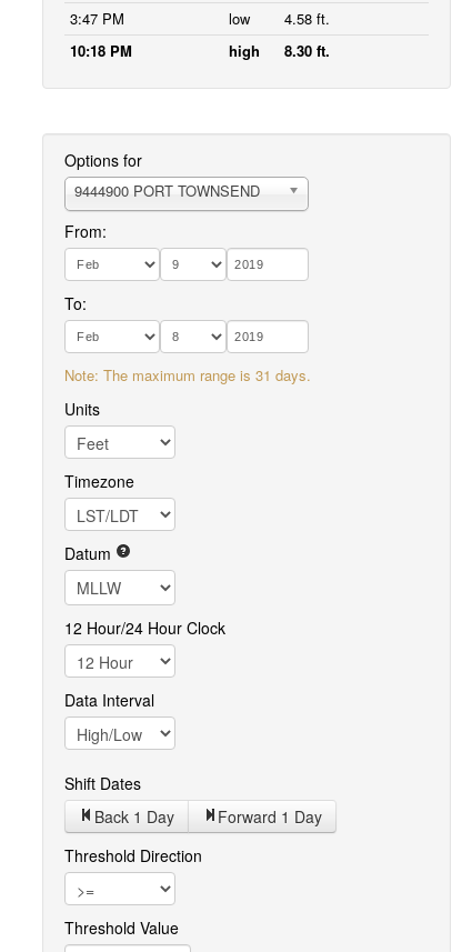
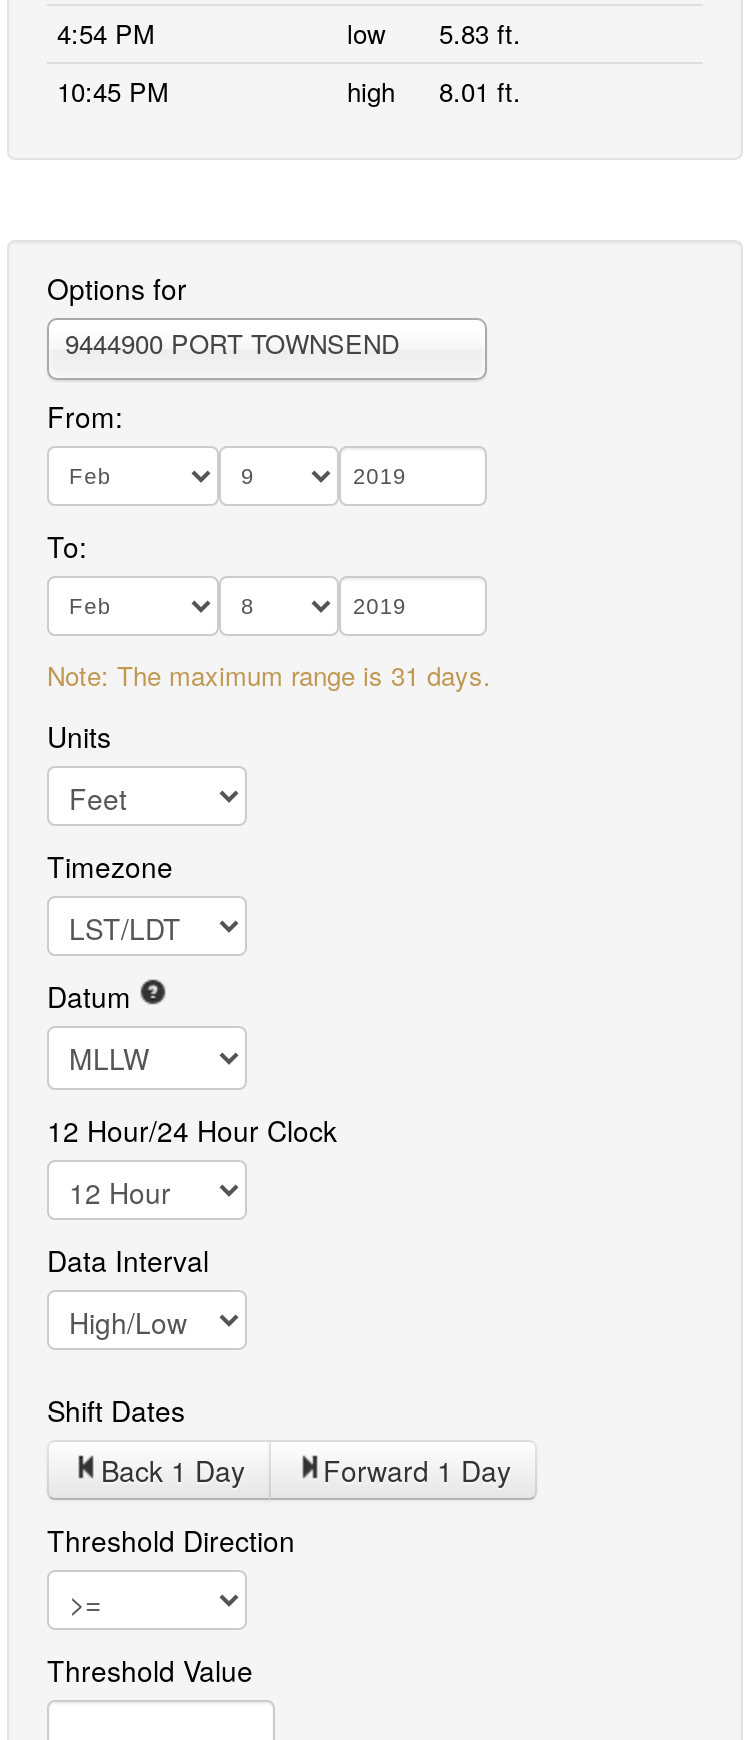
[70,8,124,29] 3:47 PM -> [57,14,155,52] 4:54 PM
[229,8,330,29] low 4.58 ft. -> [347,14,521,52] low 5.83 ft.
[70,40,132,61] 10:18 PM -> [57,72,169,110] 10:45 PM
[229,40,330,61] high 8.30 ft. -> [347,72,521,110] high 8.01 ft.

